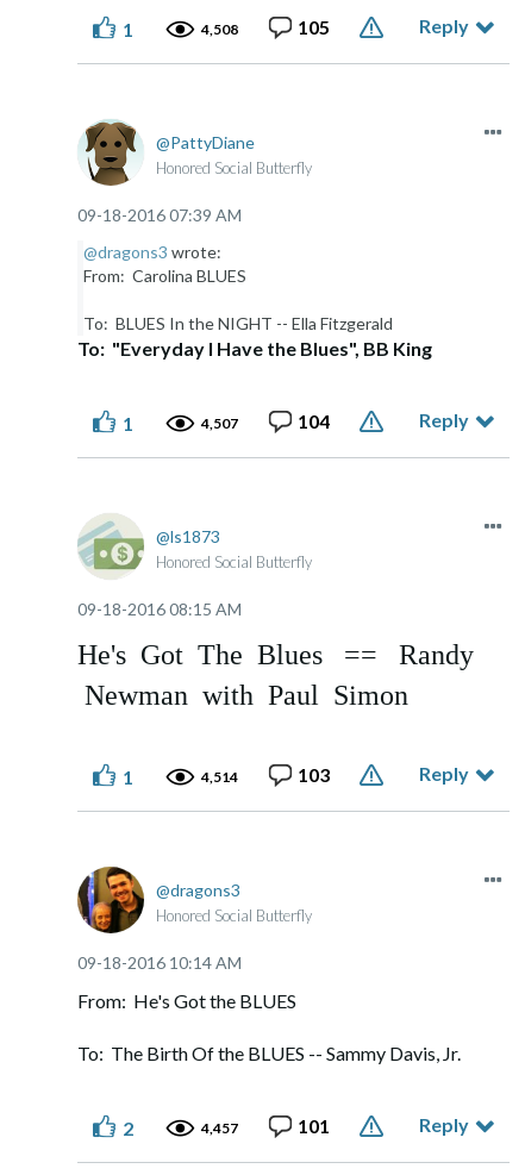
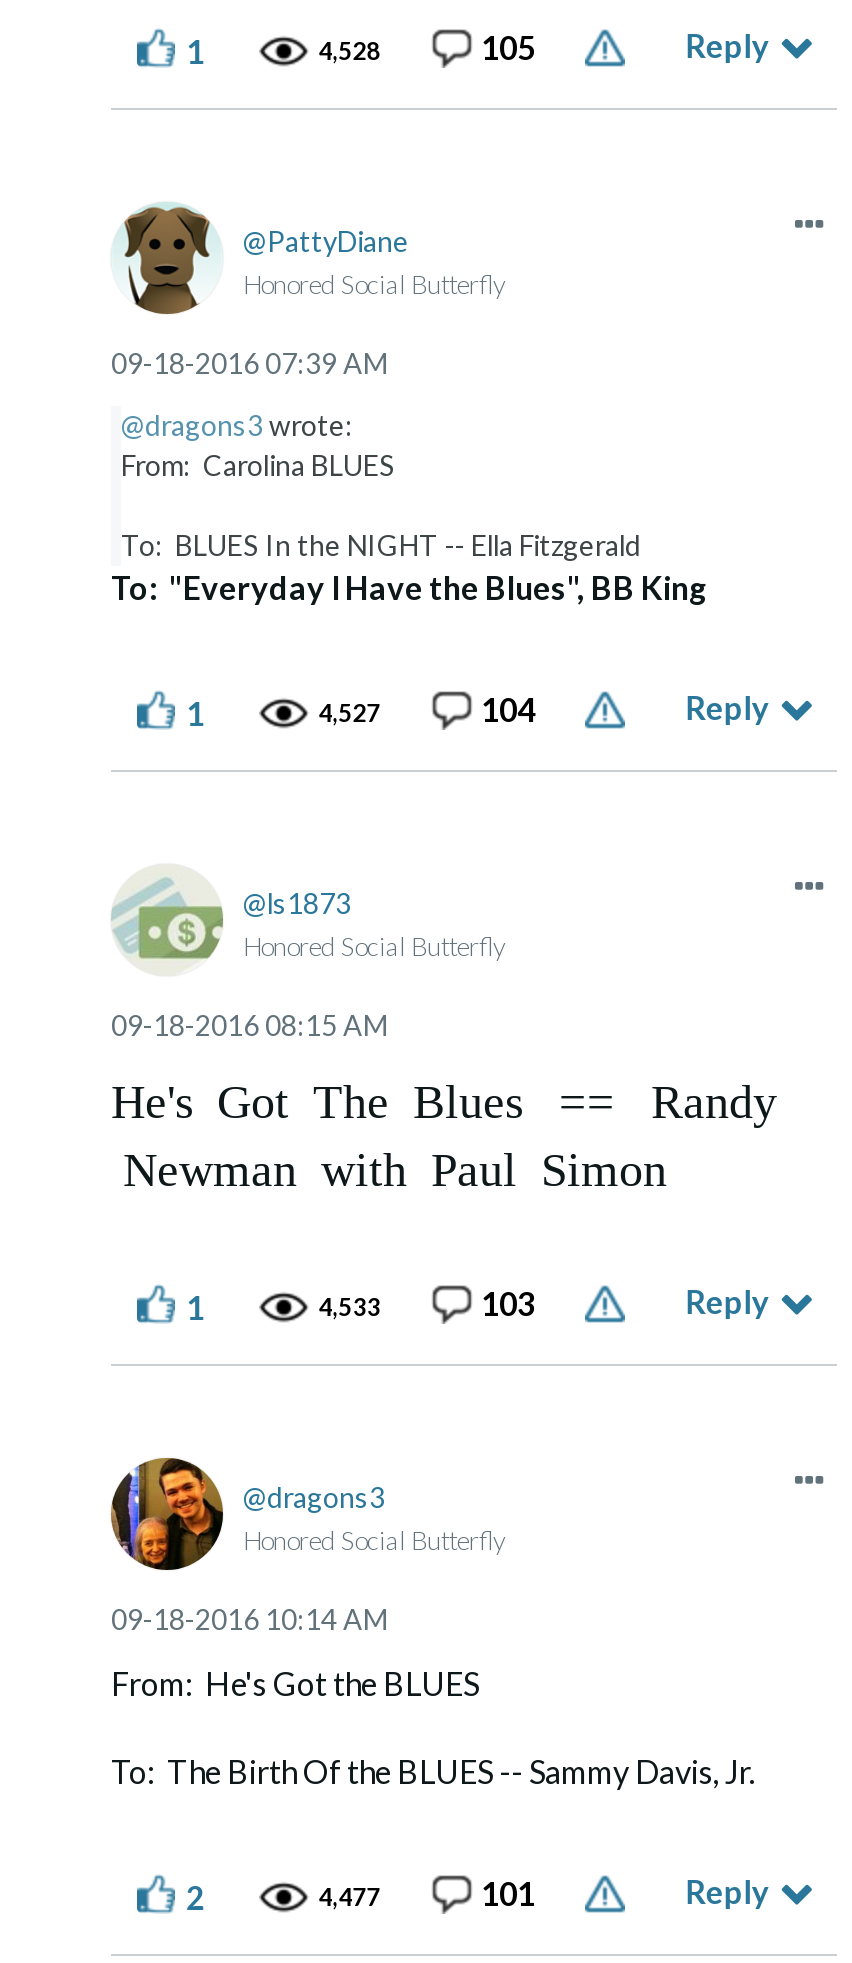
[201,20,238,38] 4,508 -> [319,35,381,65] 4,528
[201,414,238,432] 4,507 -> [319,697,381,727] 4,527
[201,767,238,785] 4,514 -> [319,1291,381,1321] 4,533
[201,1119,238,1137] 4,457 -> [319,1881,381,1911] 4,477

